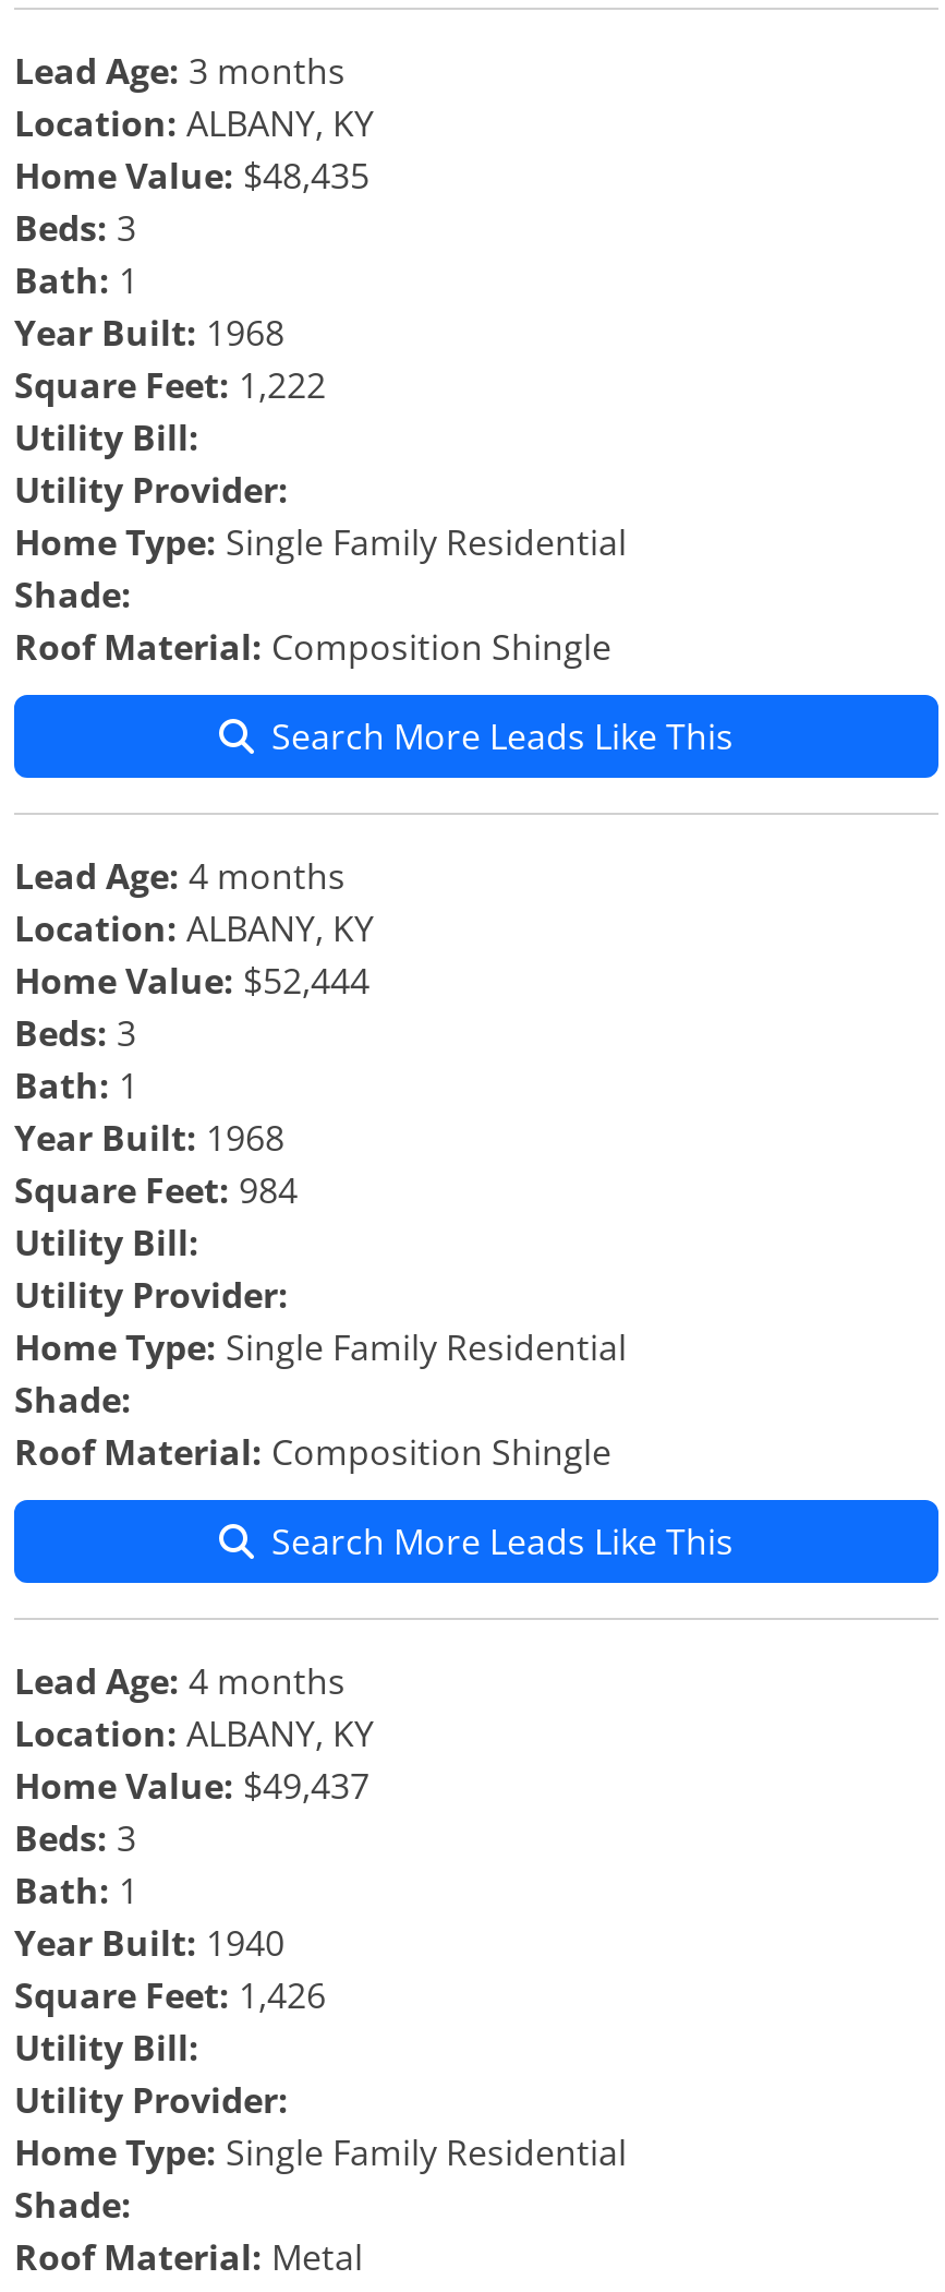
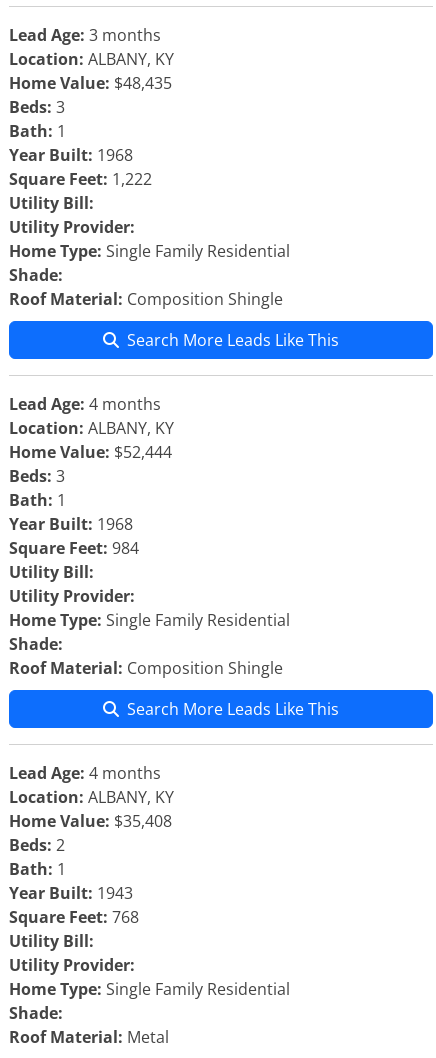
[14,1762,369,1810] Home Value: $49,437 -> [9,810,172,832] Home Value: $35,408
[14,1814,136,1862] Beds: 3 -> [9,834,65,856] Beds: 2
[14,1919,284,1967] Year Built: 1940 -> [9,882,133,904] Year Built: 1943
[14,1971,326,2019] Square Feet: 1,426 -> [9,906,139,928] Square Feet: 768

